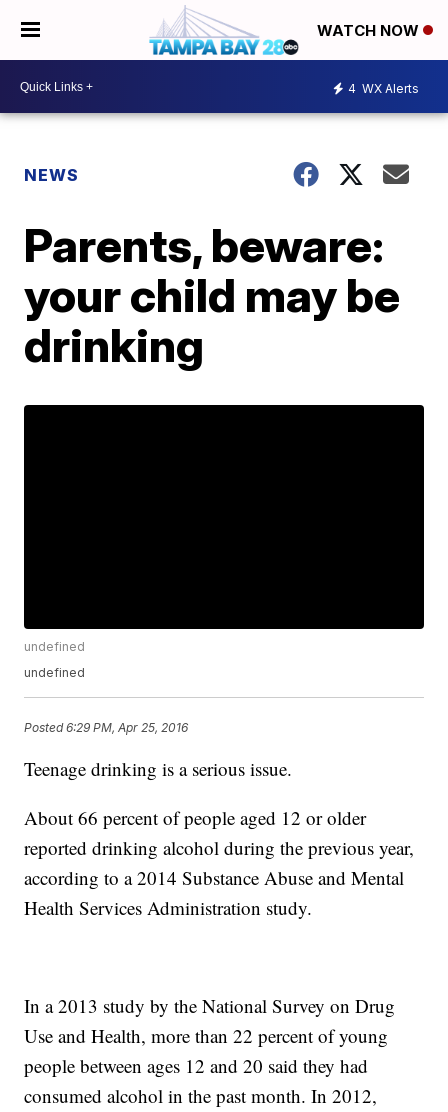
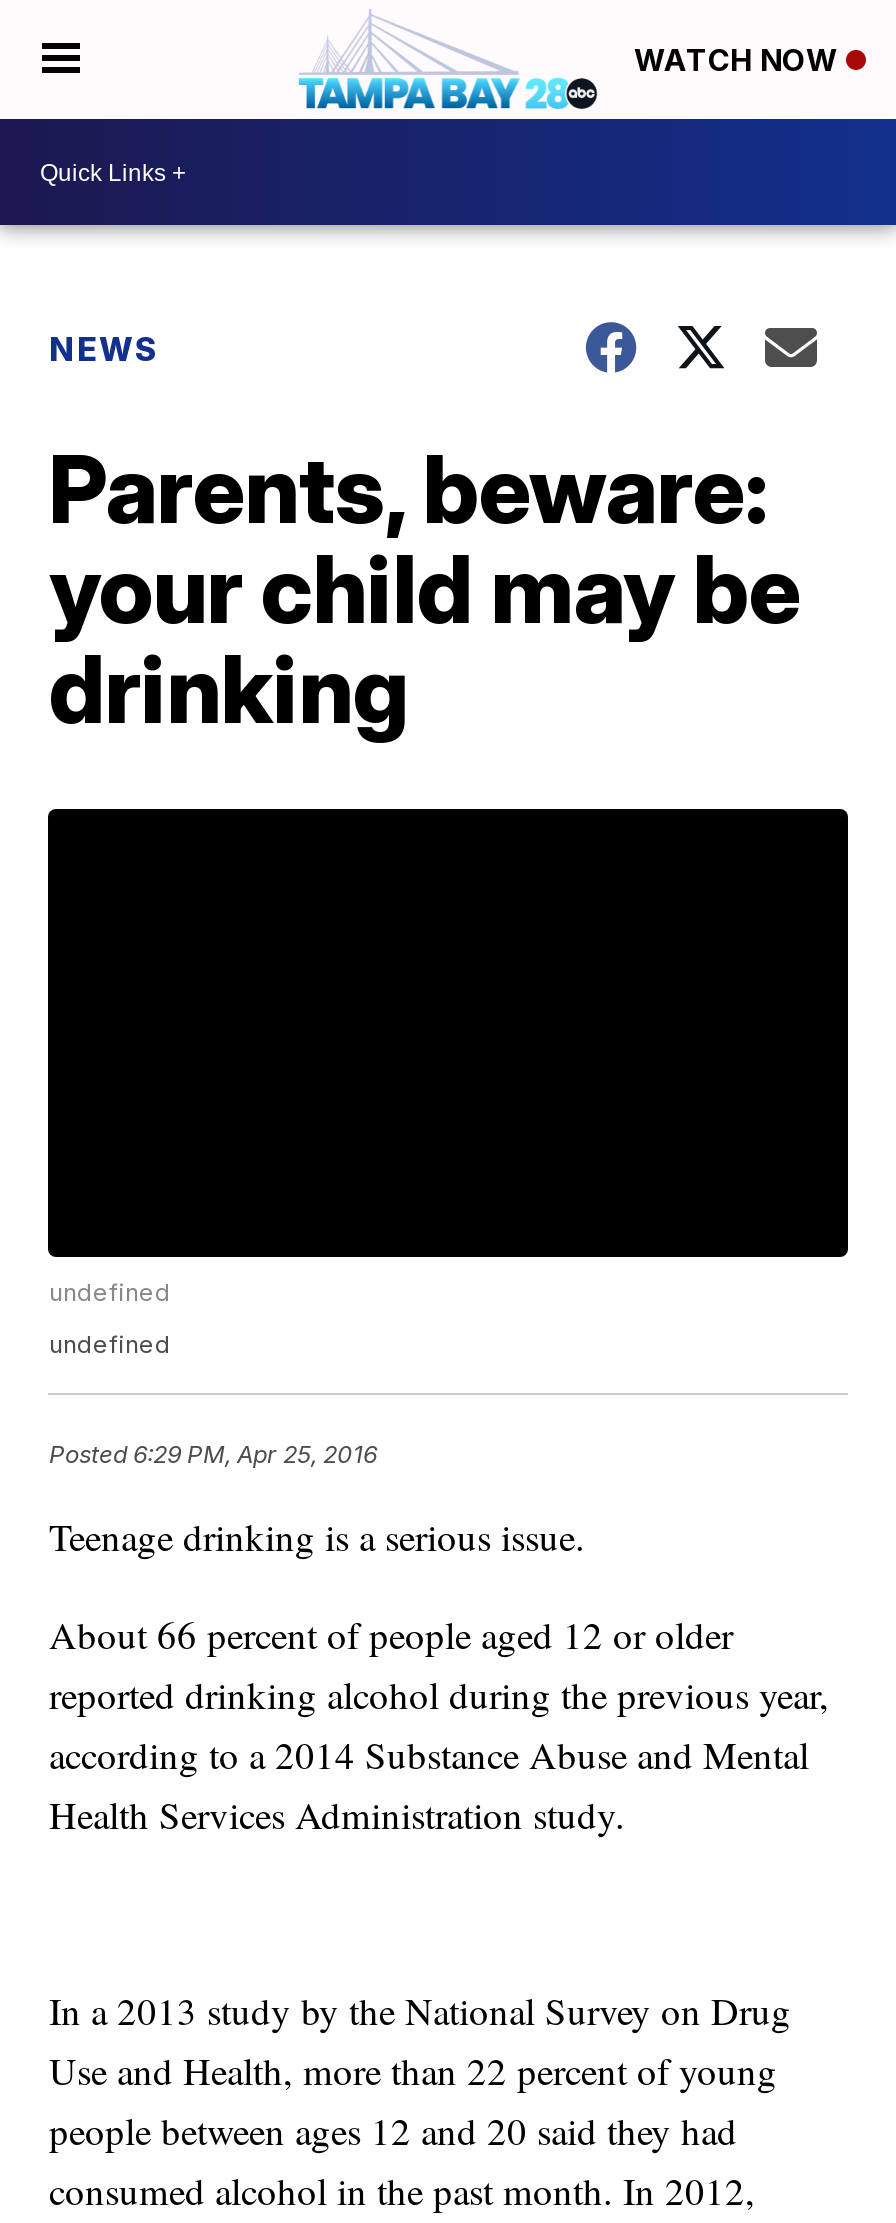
[348,80,419,95] 4 WX Alerts -> none

